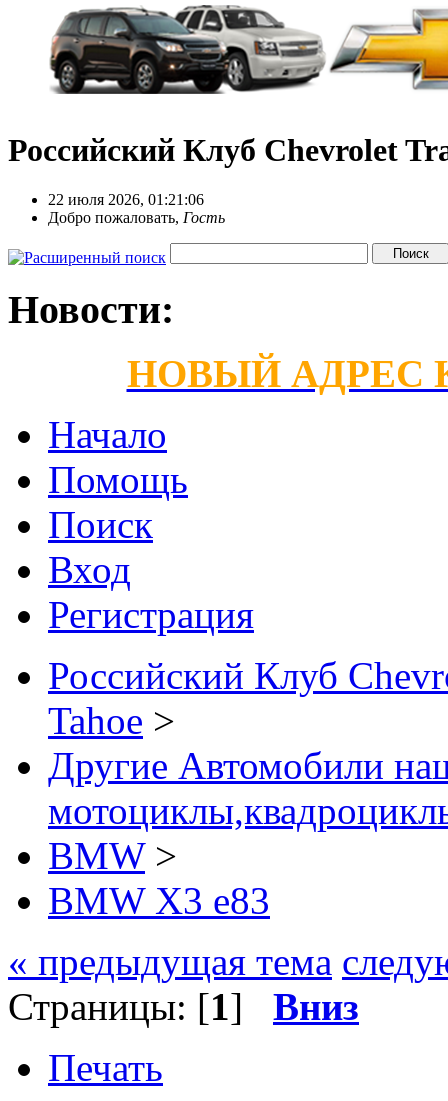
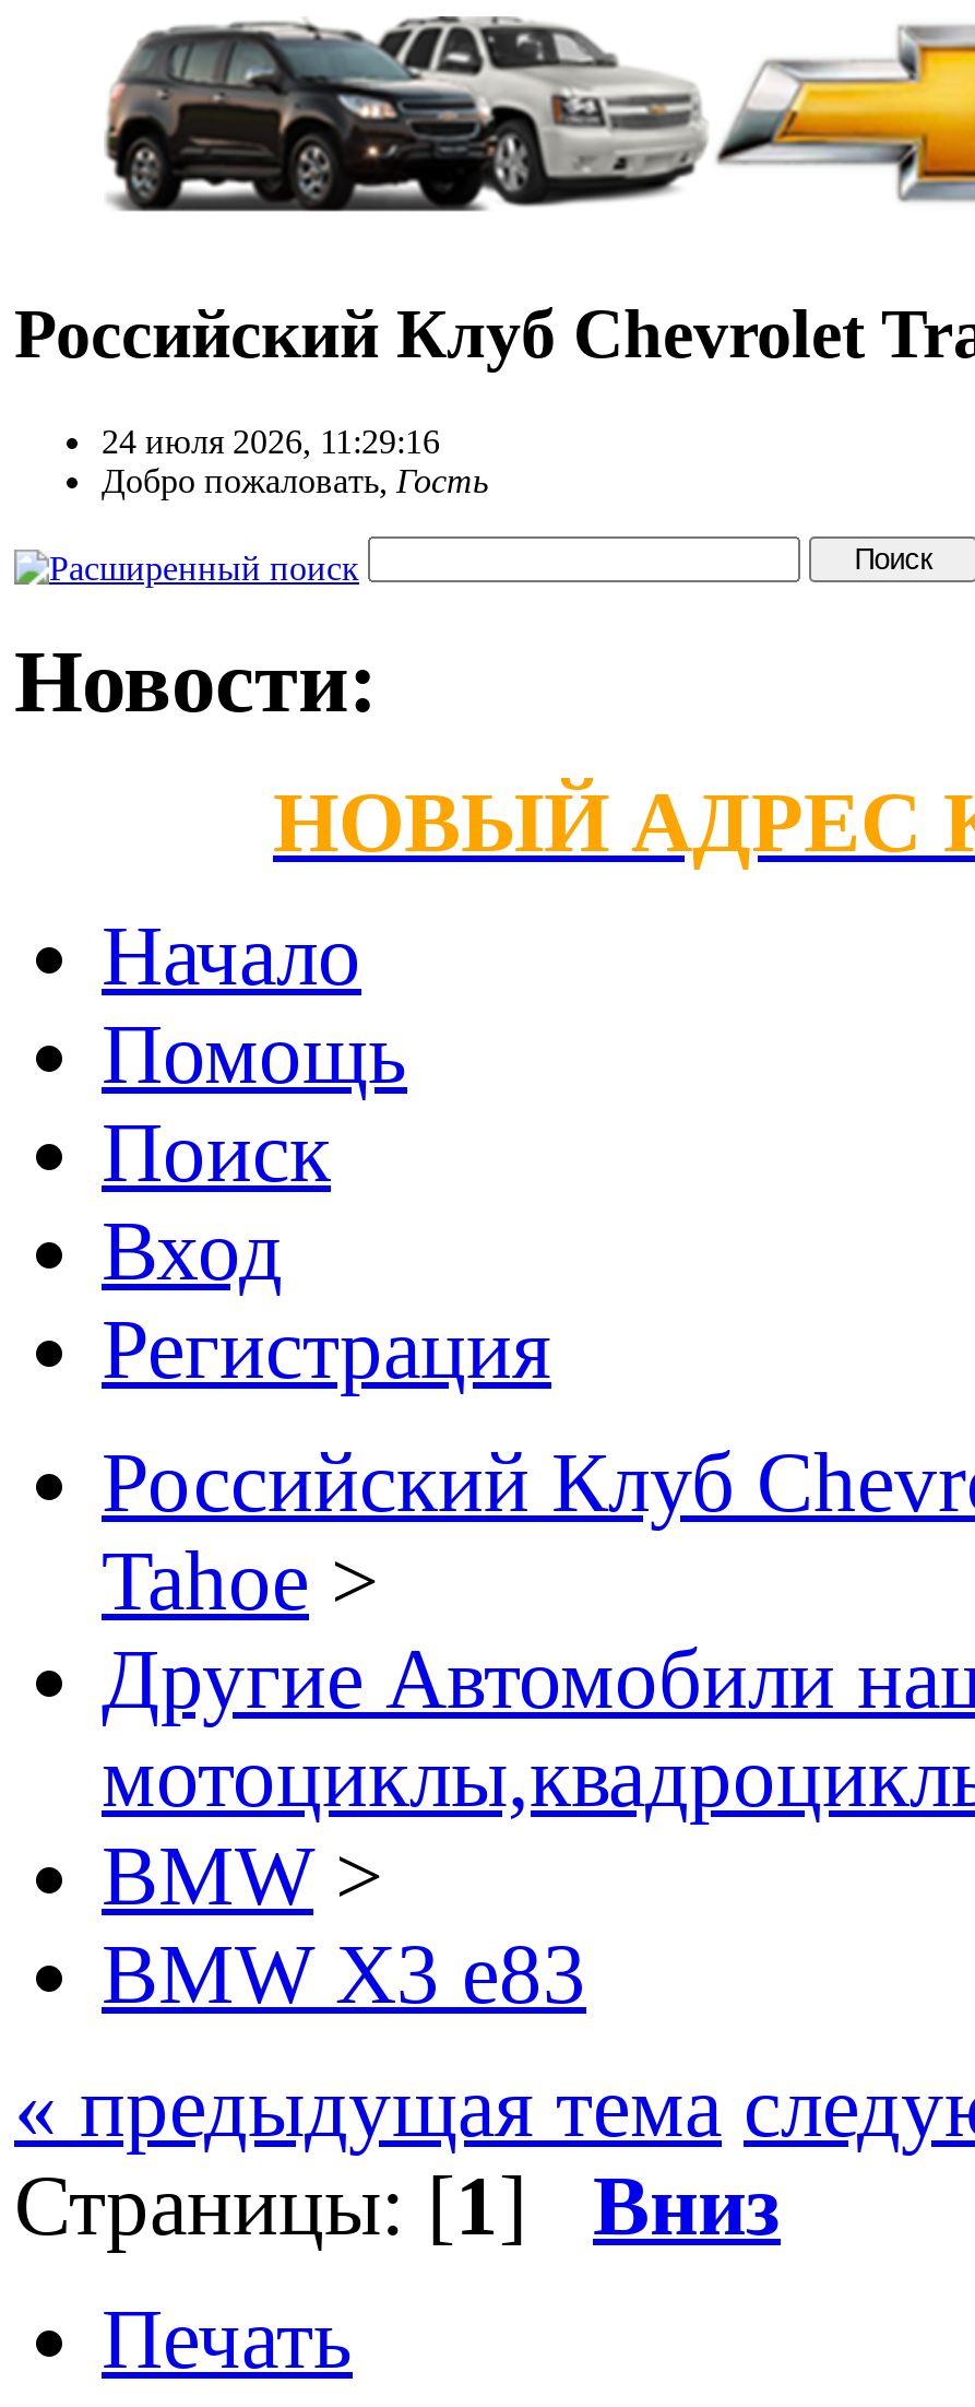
[48,191,204,208] 22 июля 2026, 01:21:06 -> [102,423,440,460] 24 июля 2026, 11:29:16

